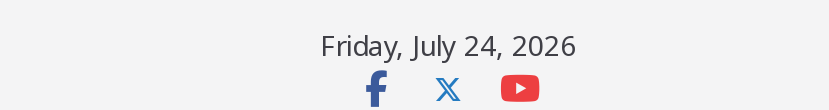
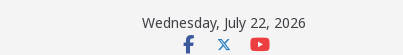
[320,26,576,64] Friday, July 24, 2026 -> [142,13,306,32] Wednesday, July 22, 2026

